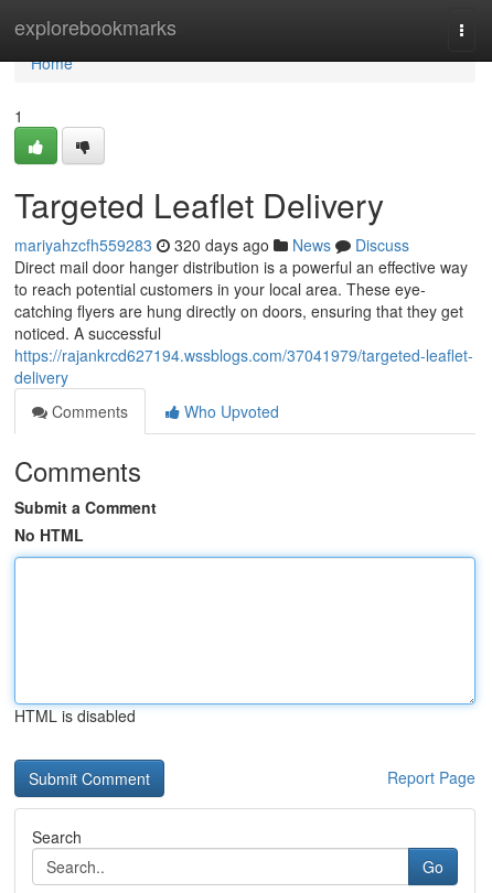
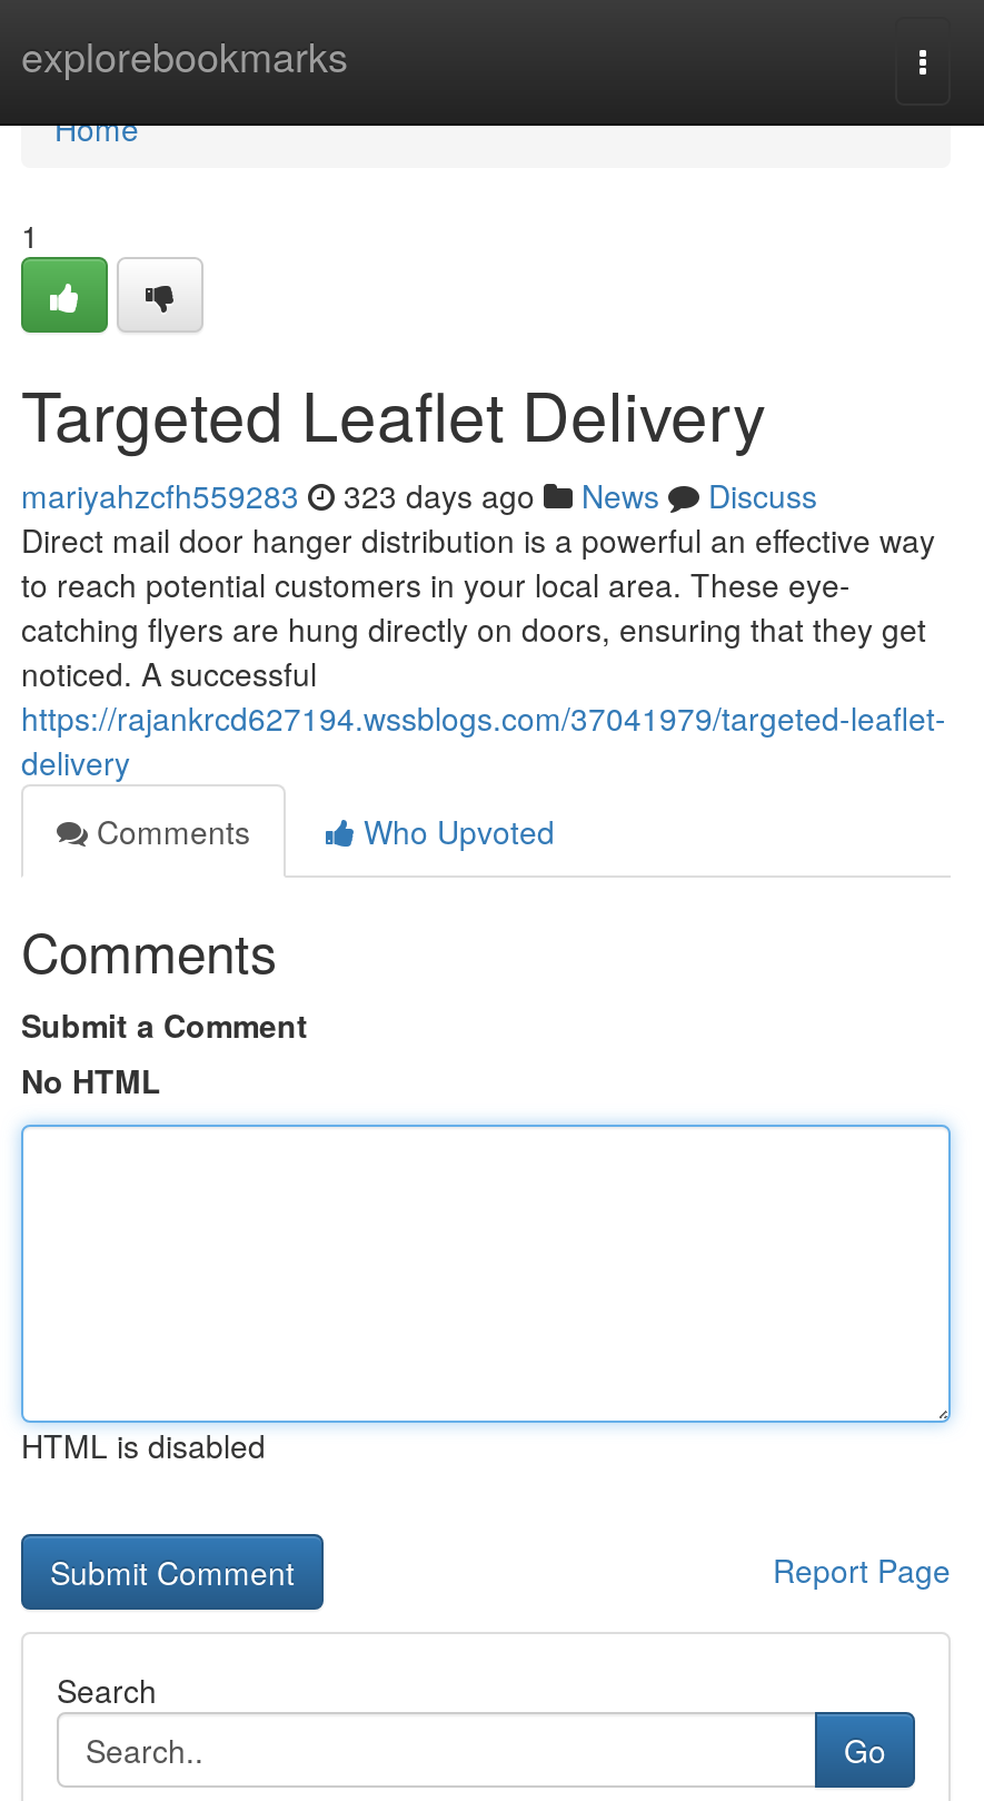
[14,234,409,256] mariyahzcfh559283 320 days ago News Discuss -> [21,473,817,517] mariyahzcfh559283 323 days ago News Discuss

